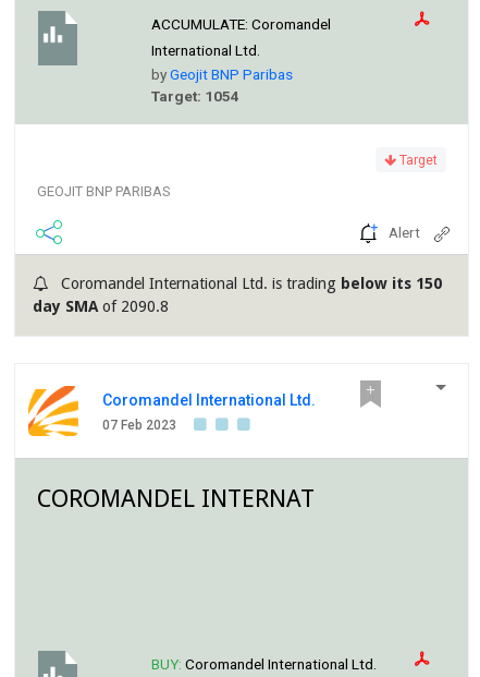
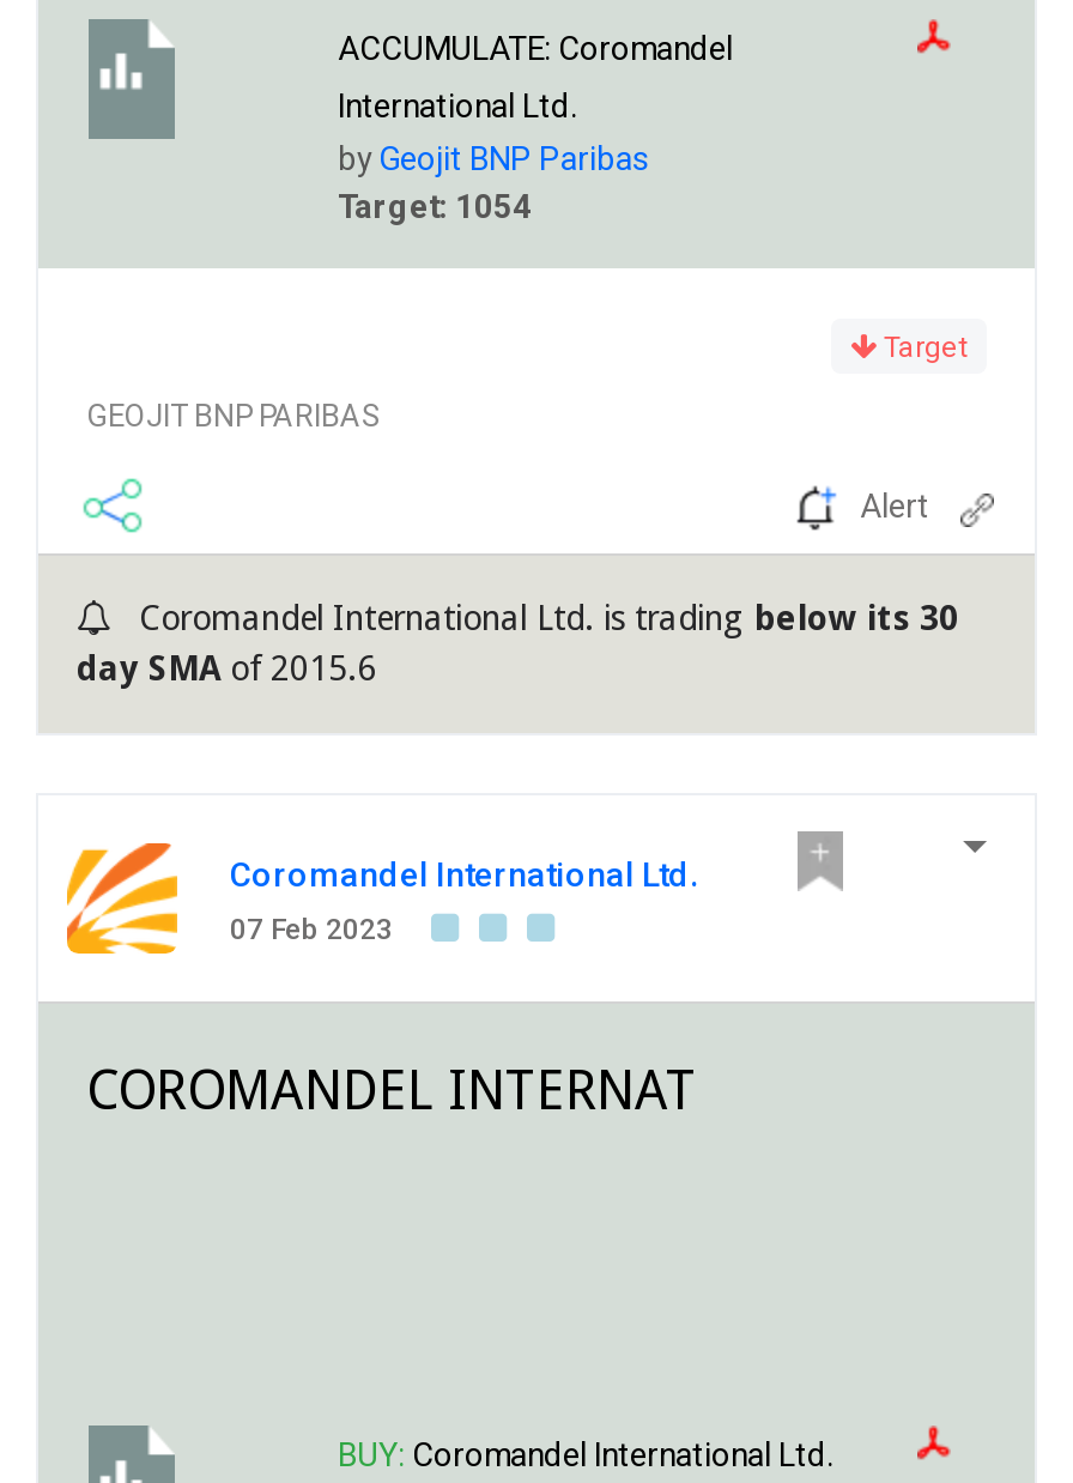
[57,275,442,293] Coromandel International Ltd. is trading below its 150 -> [129,600,958,638] Coromandel International Ltd. is trading below its 30
[33,298,169,316] day SMA of 2090.8 -> [77,650,376,689] day SMA of 2015.6

